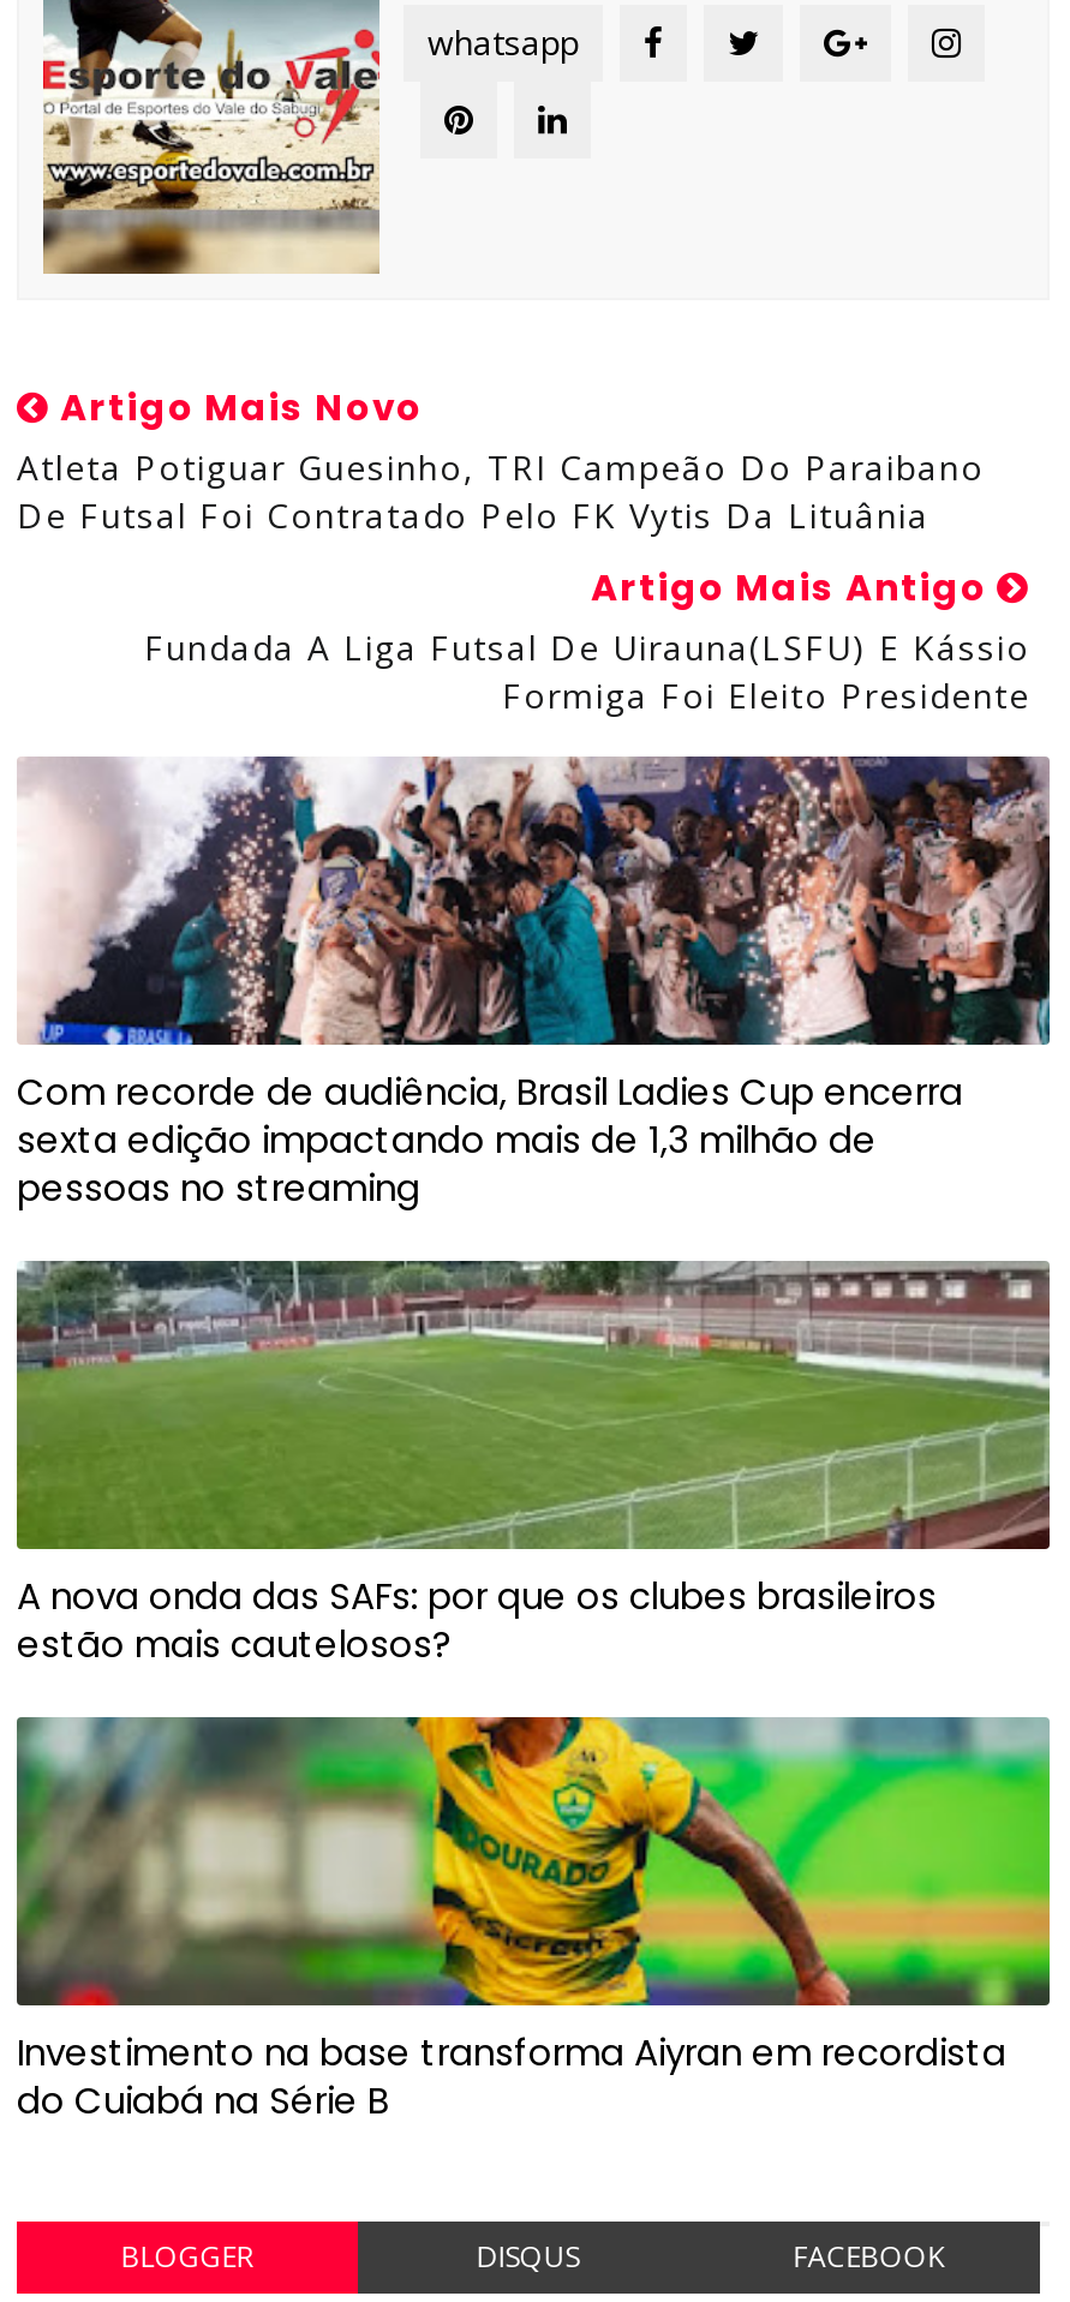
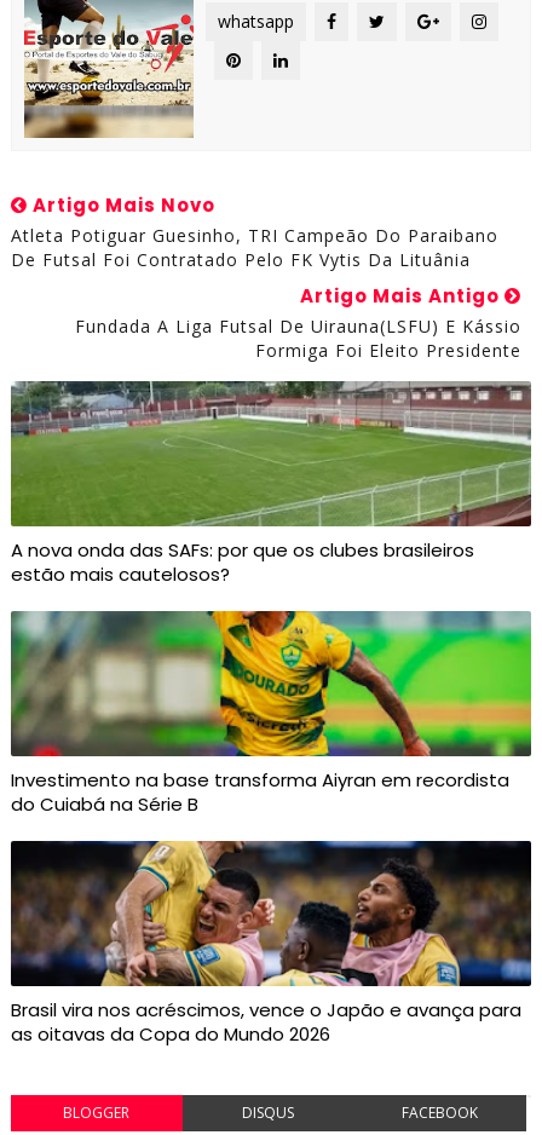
[17,757,1052,1213] [image] | Com recorde de audiência, Brasil Ladies Cup encerra | sexta edição impactando mais de 1,3 milhão de | pessoas no streaming -> none
moved [12,1256,1054,2126] -> [8,379,534,817]: [image] | A nova onda das SAFs: por que os clubes brasileiros | estão mais cautelosos? | Investimento na base transforma Aiyran em recordista | do Cuiabá na Série B
none -> [10,840,532,1047] [image] | Brasil vira nos acréscimos, vence o Japão e avança para | as oitavas da Copa do Mundo 2026

